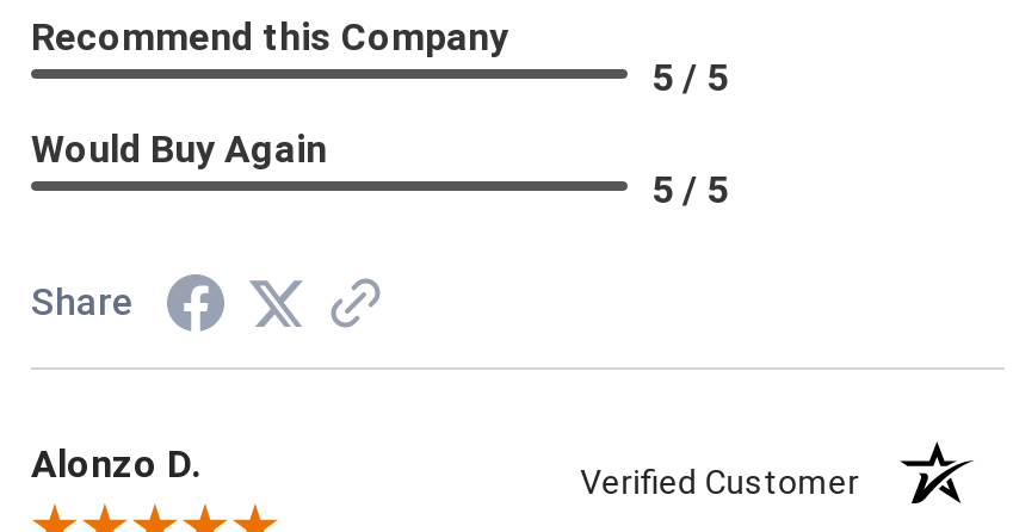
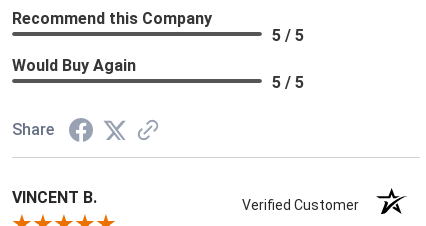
[31,441,200,486] Alonzo D. -> [12,188,97,207] VINCENT B.

